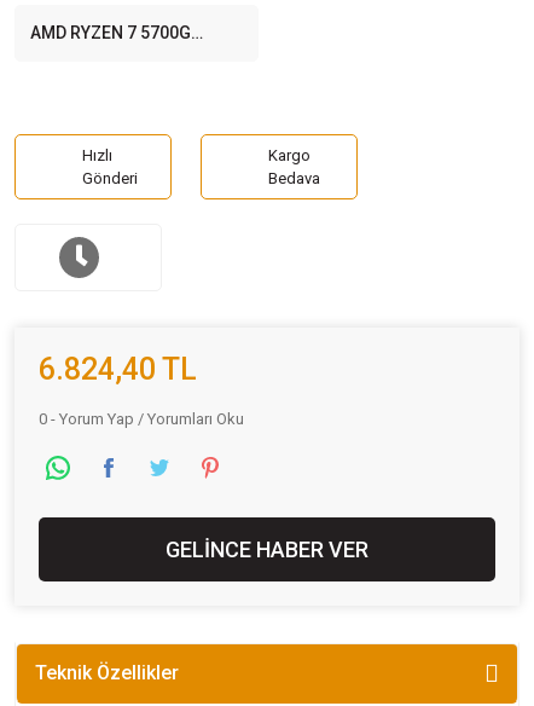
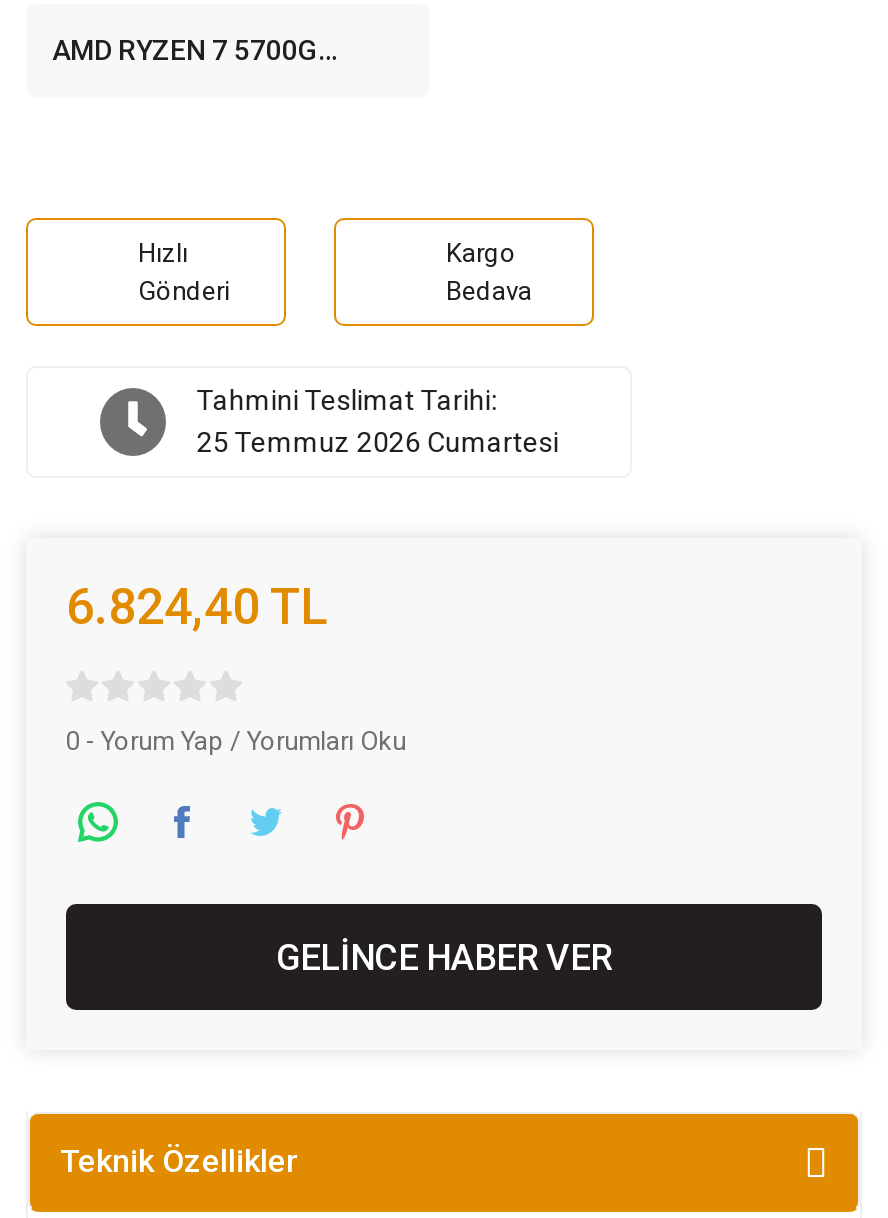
none -> [197,384,559,458] Tahmini Teslimat Tarihi: | 25 Temmuz 2026 Cumartesi

